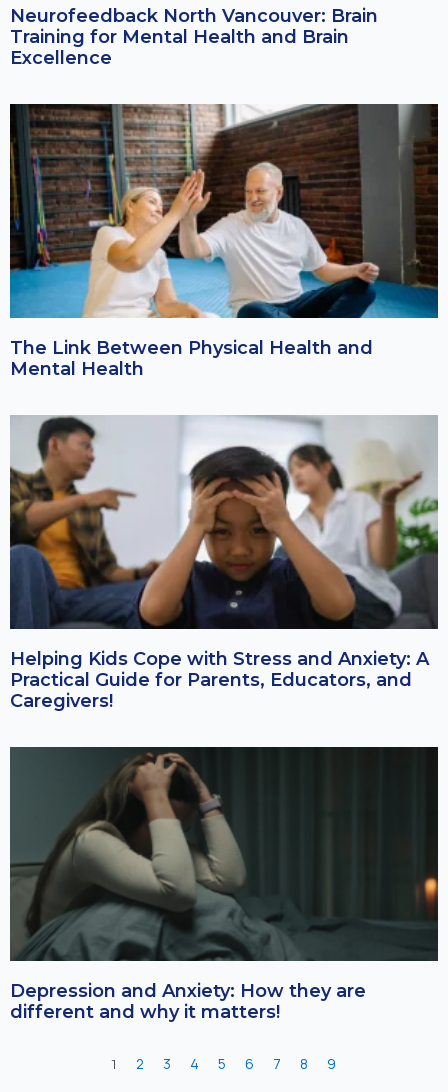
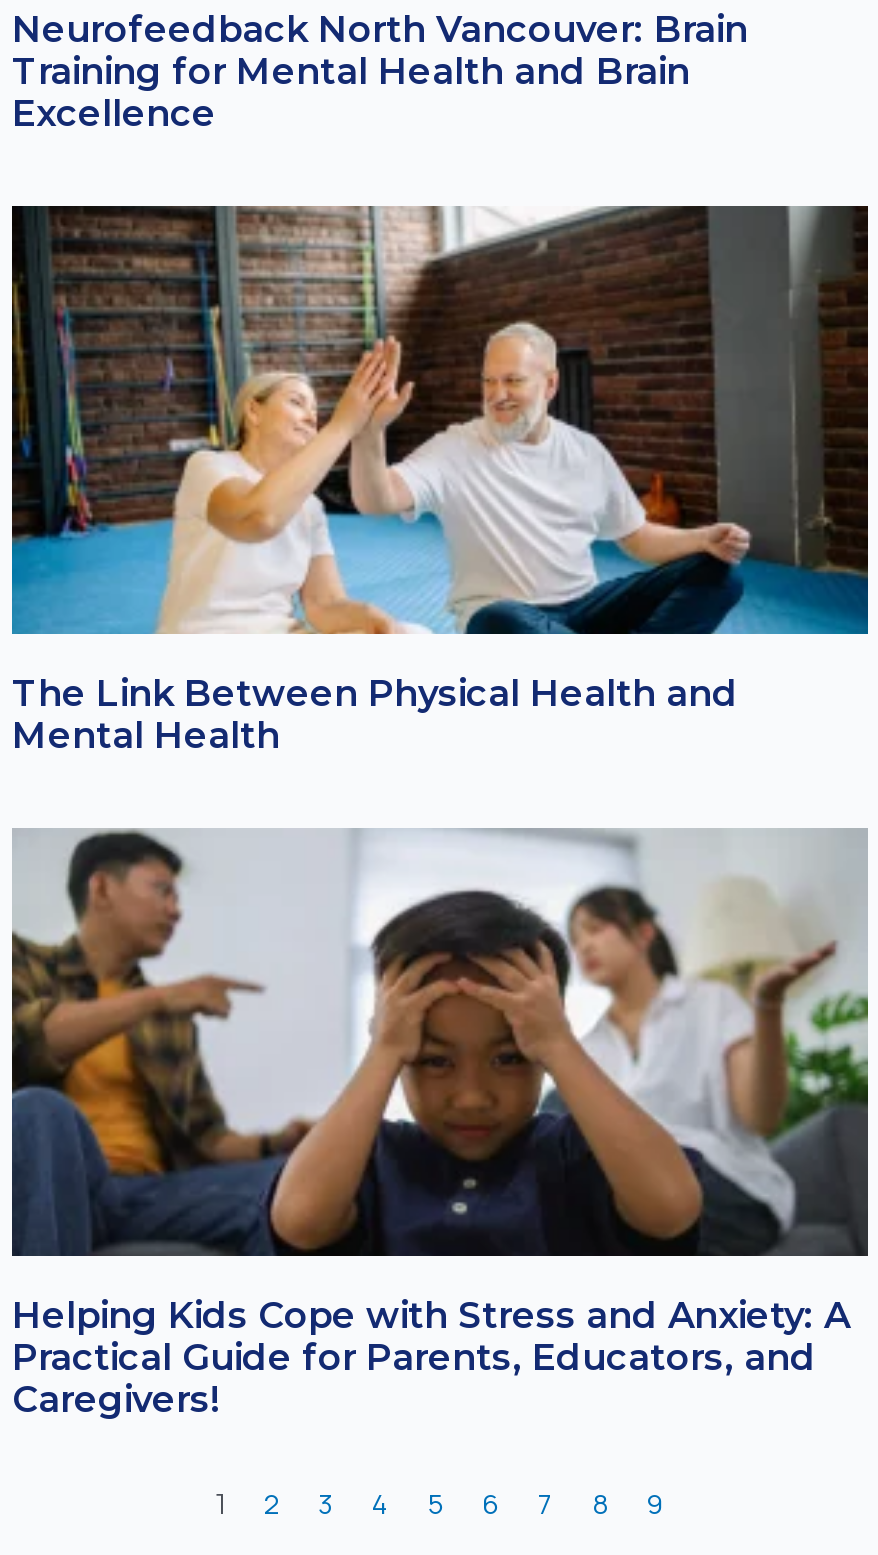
[9,746,439,1023] [image] | Depression and Anxiety: How they are | different and why it matters! -> none

